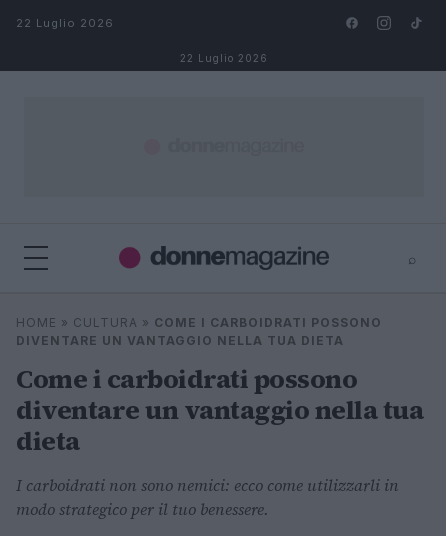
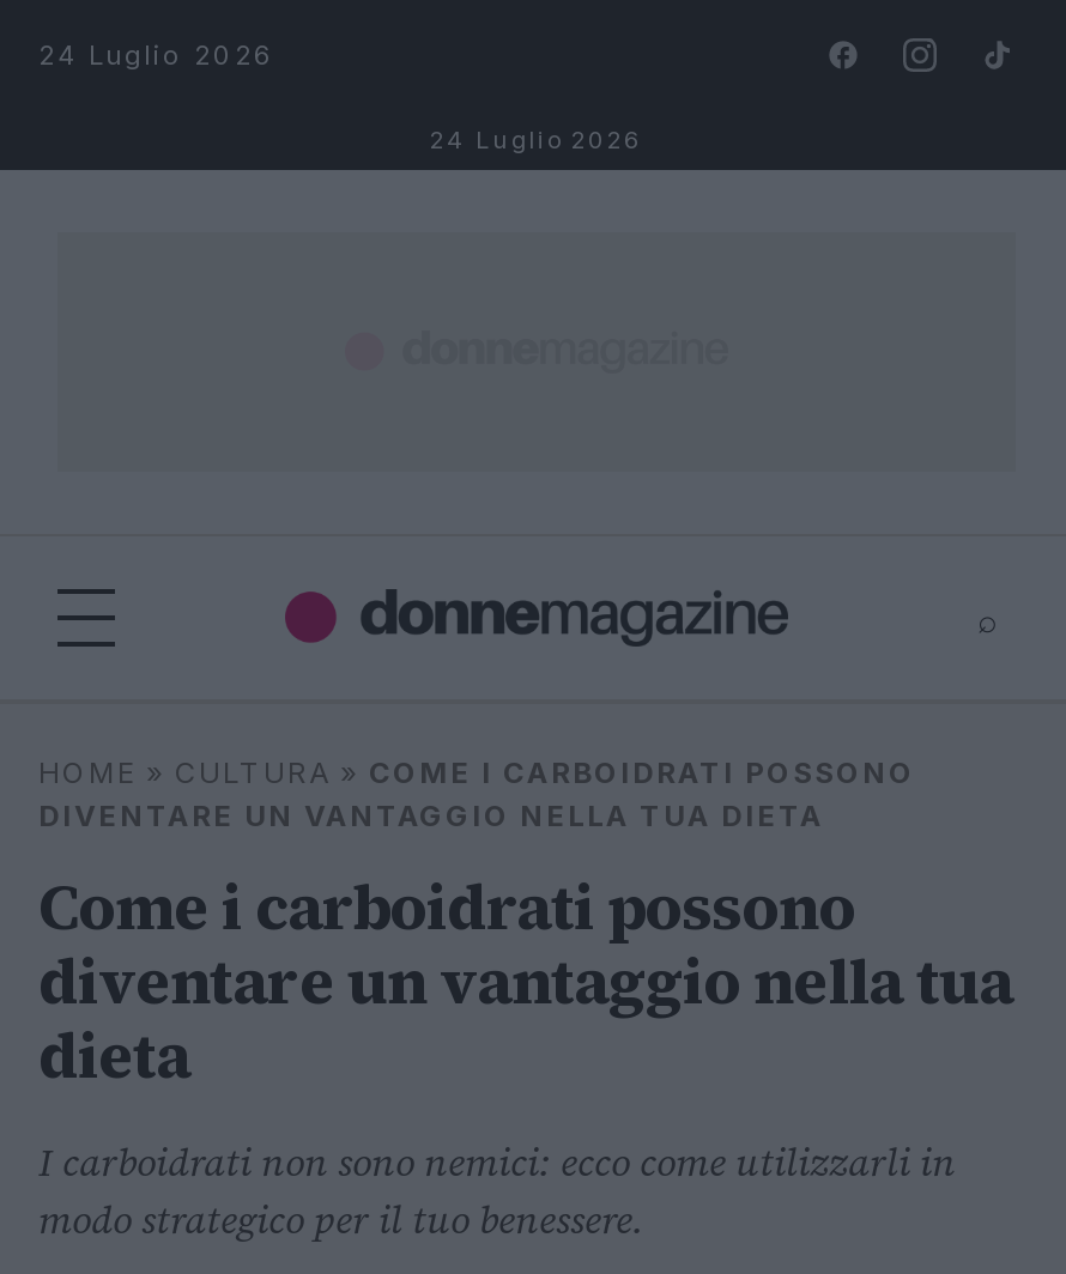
[16,16,114,30] 22 Luglio 2026 -> [38,38,275,72] 24 Luglio 2026
[180,52,268,64] 22 Luglio 2026 -> [430,125,643,153] 24 Luglio 2026

